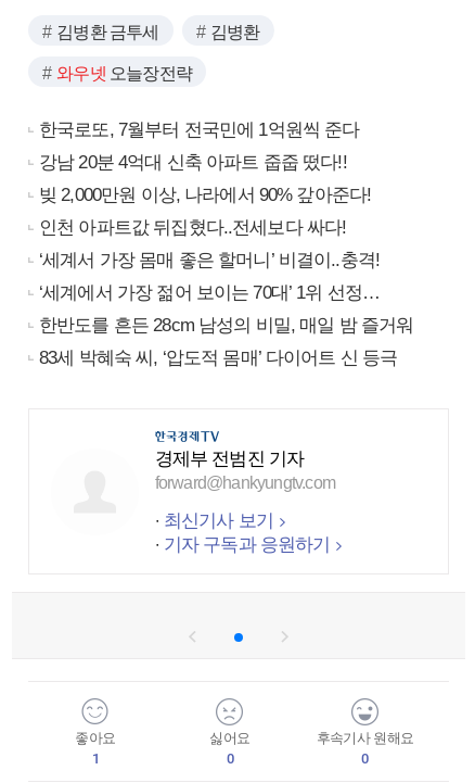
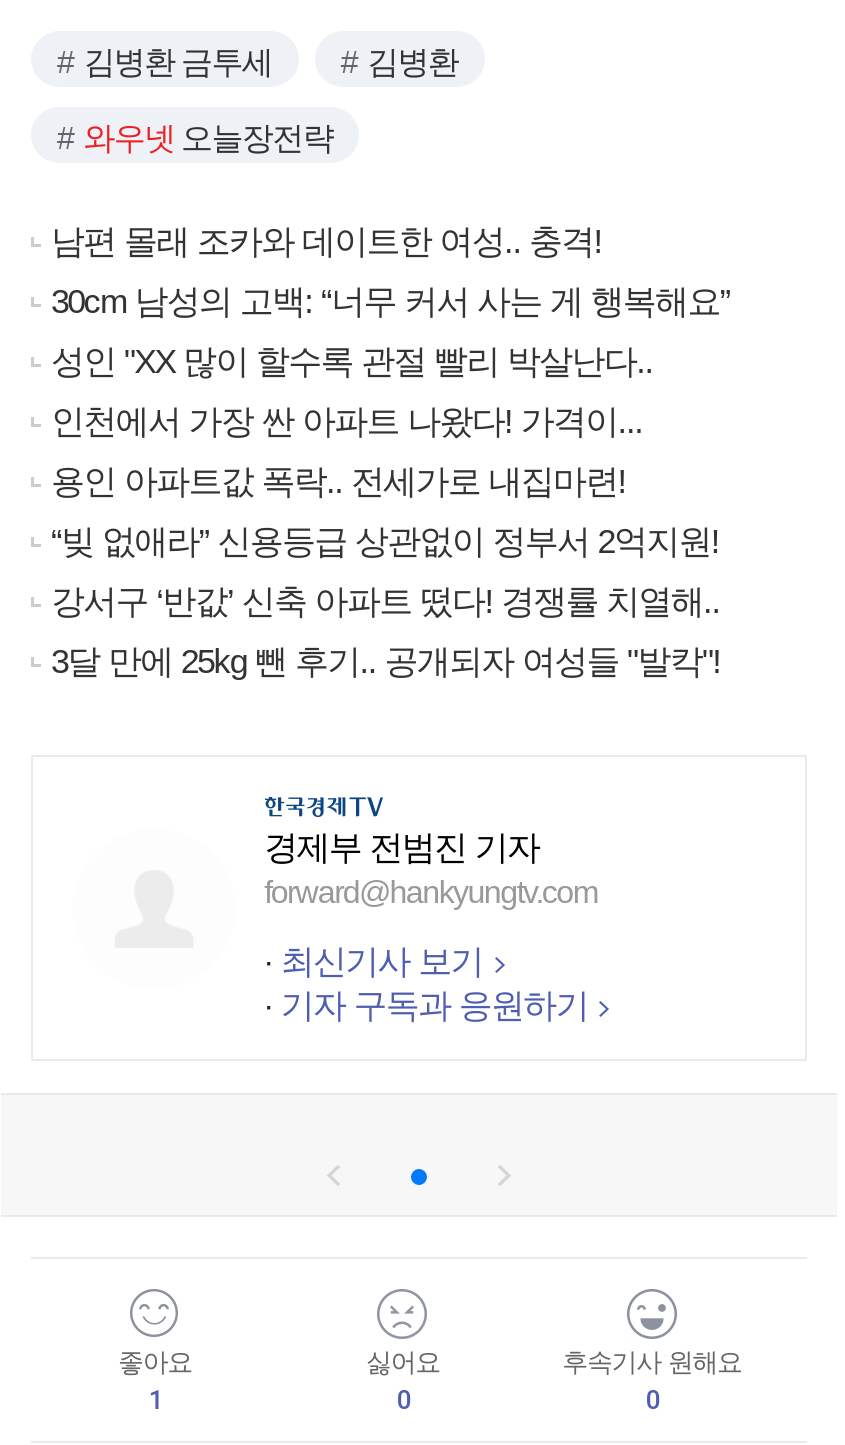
[39,120,360,141] 한국로또, 7월부터 전국민에 1억원씩 준다 -> [51,224,602,262] 남편 몰래 조카와 데이트한 여성.. 충격!
[39,153,347,173] 강남 20분 4억대 신축 아파트 줍줍 떴다!! -> [51,284,730,322] 30cm 남성의 고백: “너무 커서 사는 게 행복해요”
[39,185,371,206] 빚 2,000만원 이상, 나라에서 90% 갚아준다! -> [51,344,653,382] 성인 "XX 많이 할수록 관절 빨리 박살난다..
[39,218,346,238] 인천 아파트값 뒤집혔다..전세보다 싸다! -> [51,404,643,442] 인천에서 가장 싼 아파트 나왔다! 가격이...
[39,250,380,271] ‘세계서 가장 몸매 좋은 할머니’ 비결이..충격! -> [51,464,626,502] 용인 아파트값 폭락.. 전세가로 내집마련!
[39,283,380,304] ‘세계에서 가장 젊어 보이는 70대’ 1위 선정… -> [51,524,719,562] “빚 없애라” 신용등급 상관없이 정부서 2억지원!
[39,315,414,336] 한반도를 흔든 28cm 남성의 비밀, 매일 밤 즐거워 -> [51,584,720,622] 강서구 ‘반값’ 신축 아파트 떴다! 경쟁률 치열해..
[39,348,397,369] 83세 박혜숙 씨, ‘압도적 몸매’ 다이어트 신 등극 -> [51,644,721,682] 3달 만에 25kg 뺀 후기.. 공개되자 여성들 "발칵"!

